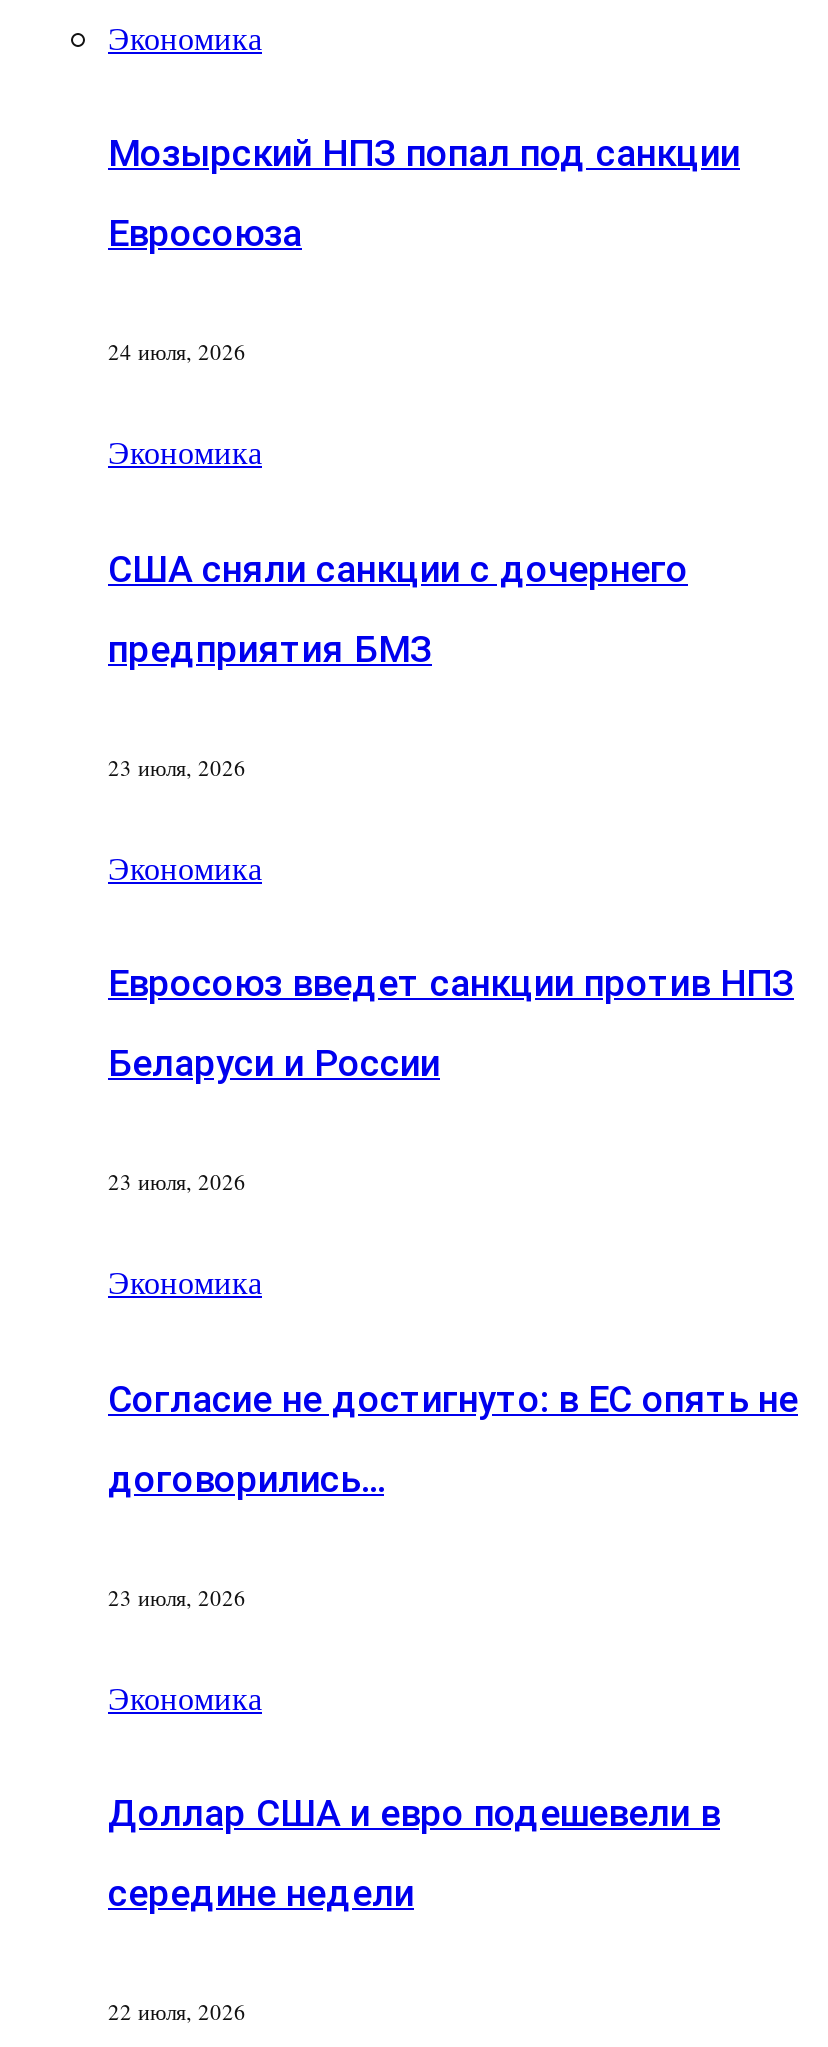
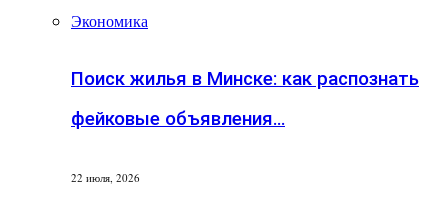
[108,133,798,1916] Мозырский НПЗ попал под санкции | Евросоюза | 24 июля, 2026 | Экономика | США сняли санкции с дочернего | предприятия БМЗ | 23 июля, 2026 | Экономика | Евросоюз введет санкции против НПЗ | Беларуси и России | 23 июля, 2026 | Экономика | Согласие не достигнуто: в ЕС опять не | договорились… | 23 июля, 2026 | Экономика | Доллар США и евро подешевели в | середине недели -> [71,68,419,130] Поиск жилья в Минске: как распознать | фейковые объявления…

